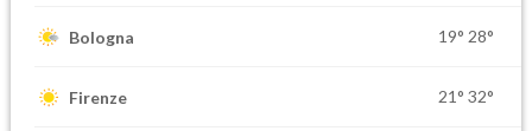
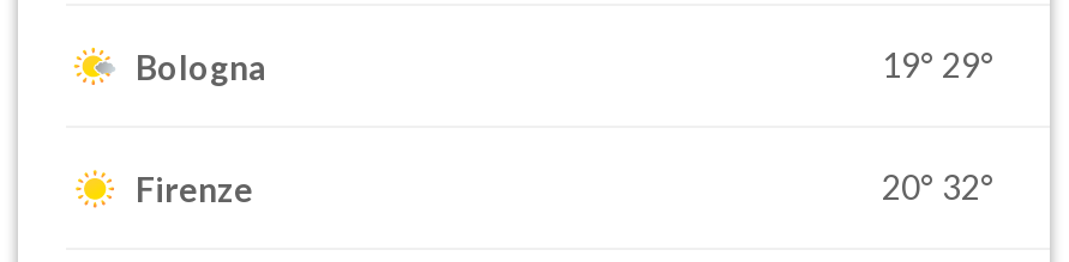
[438,25,494,46] 19° 28° -> [882,43,995,84] 19° 29°
[438,86,494,106] 21° 32° -> [882,165,995,206] 20° 32°

